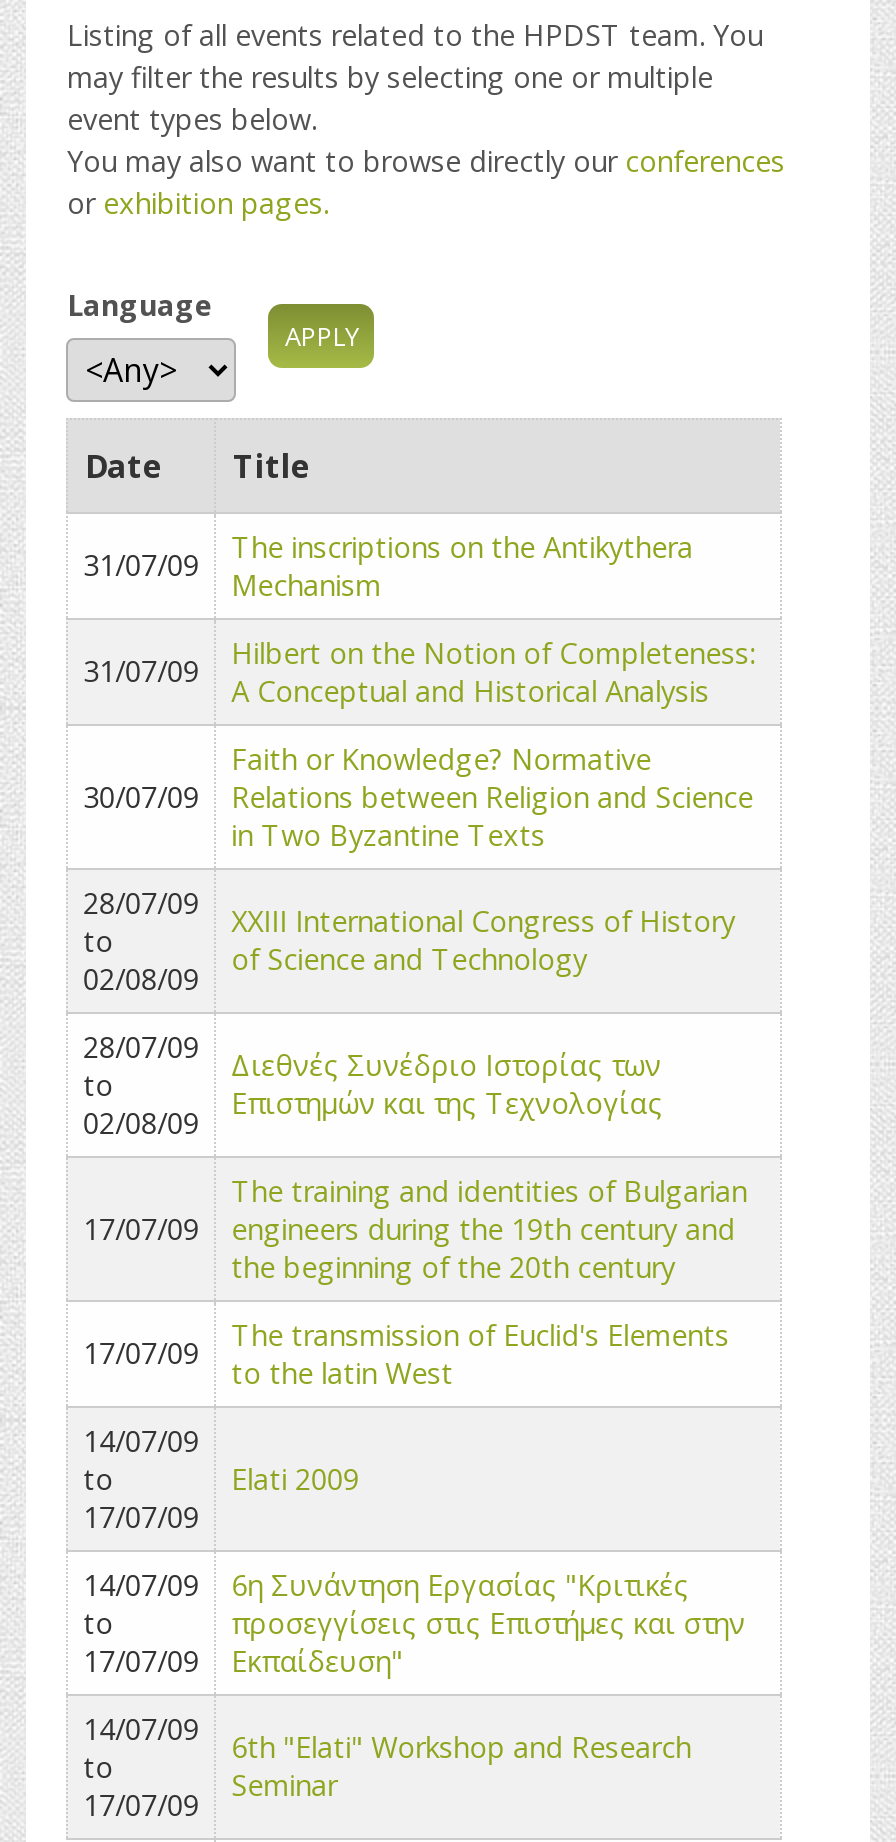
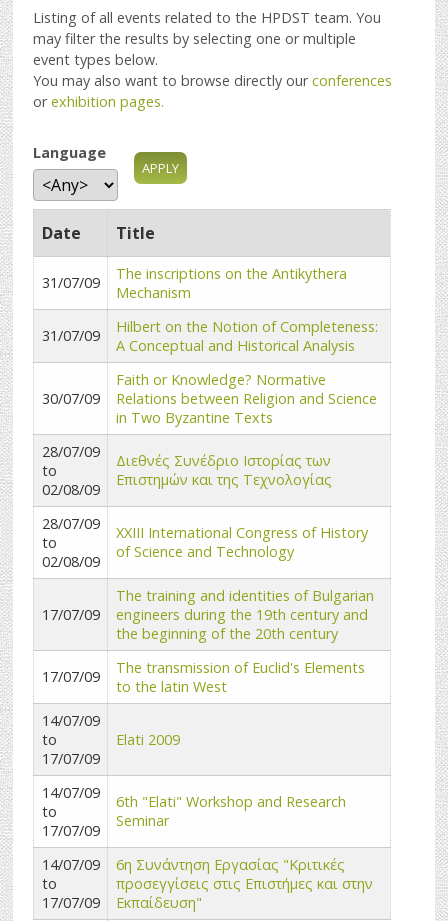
moved [231,902,735,978] -> [116,523,368,561]: XXIII International Congress of History | of Science and Technology
moved [231,1046,663,1122] -> [116,451,332,489]: Διεθνές Συνέδριο Ιστορίας των | Επιστημών και της Τεχνολογίας
moved [231,1566,745,1680] -> [116,855,373,912]: 6η Συνάντηση Εργασίας "Κριτικές | προσεγγίσεις στις Επιστήμες και στην | Εκπαίδευση"
moved [231,1728,691,1804] -> [116,792,346,830]: 6th "Elati" Workshop and Research | Seminar

